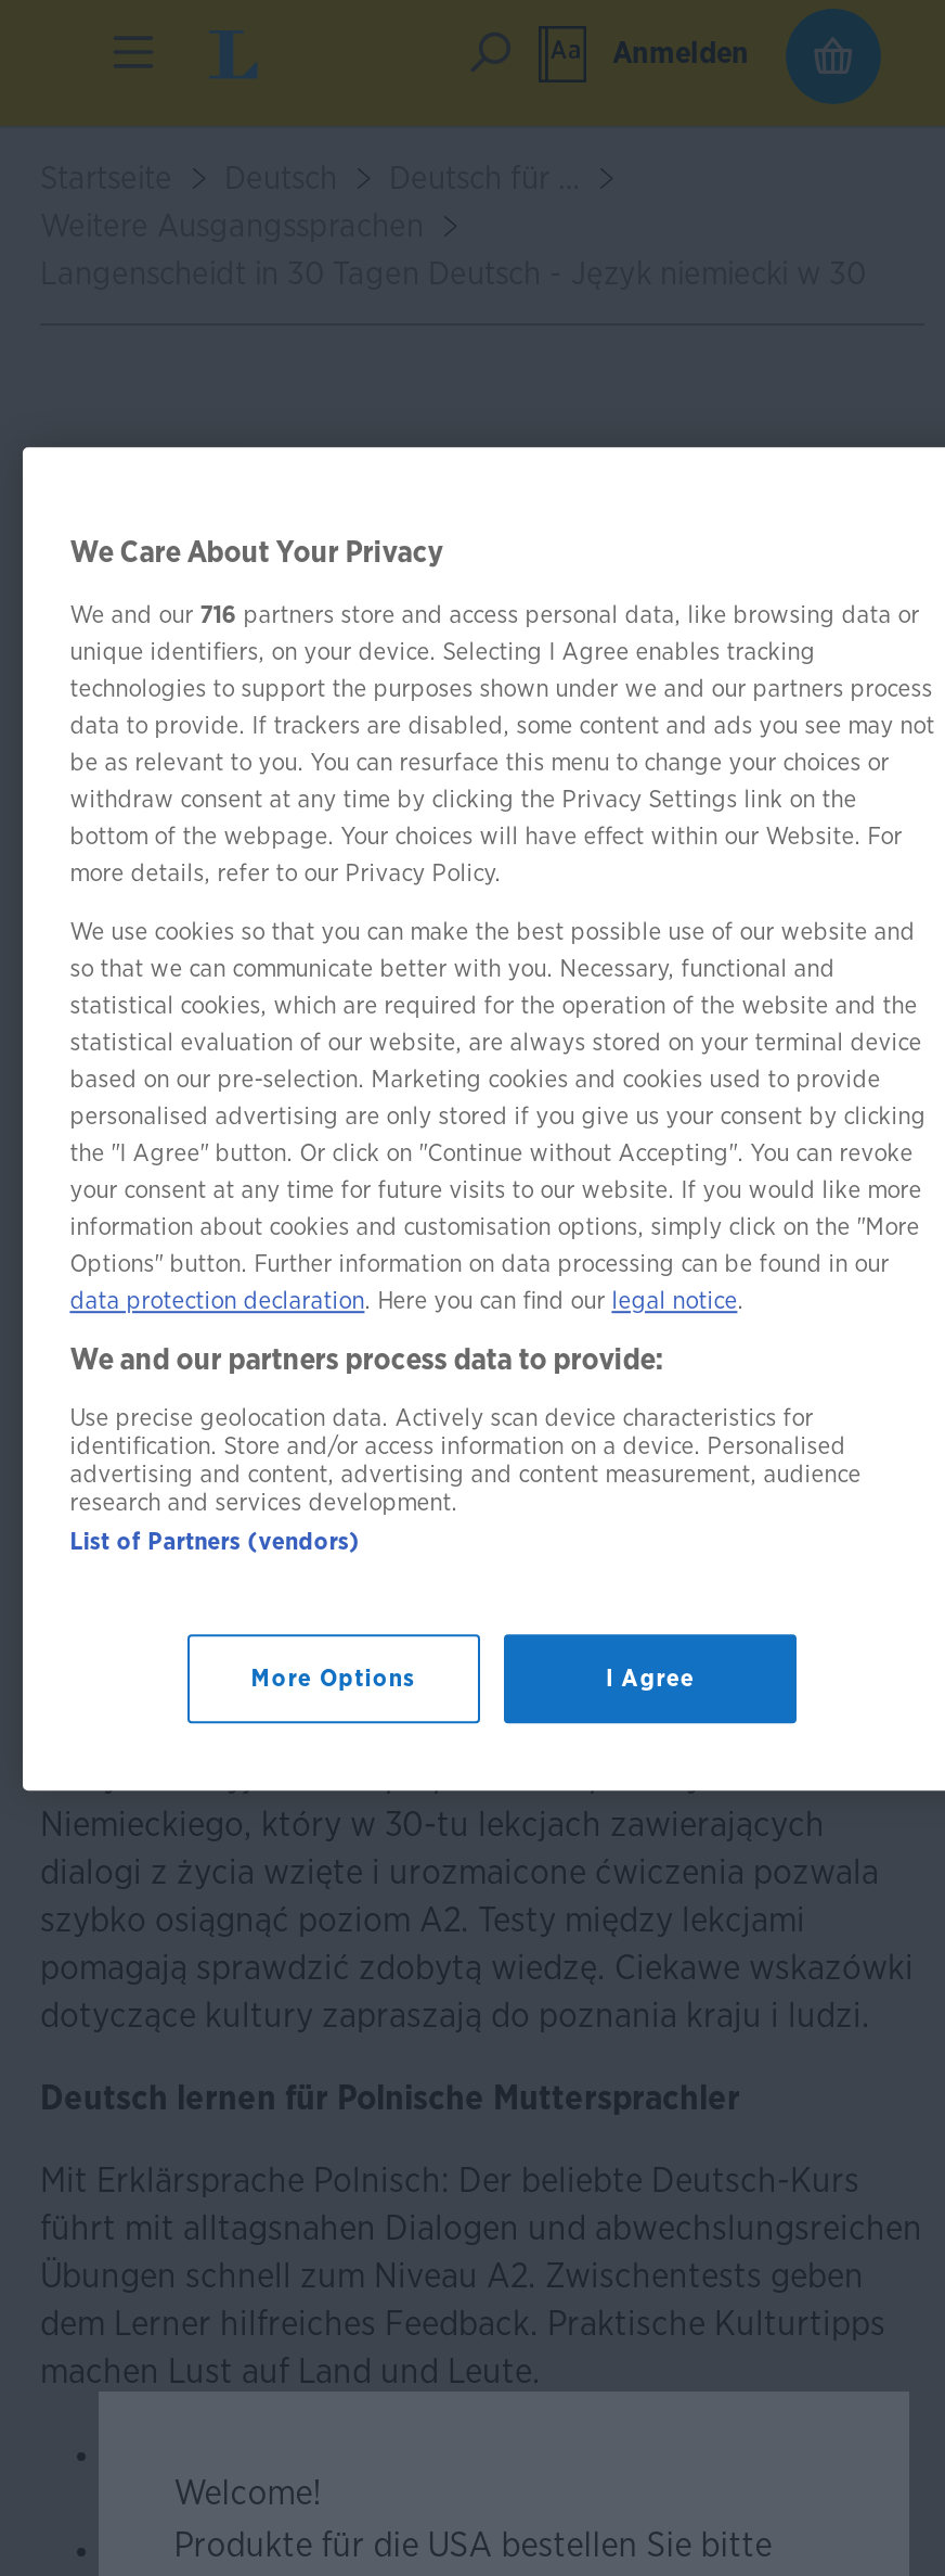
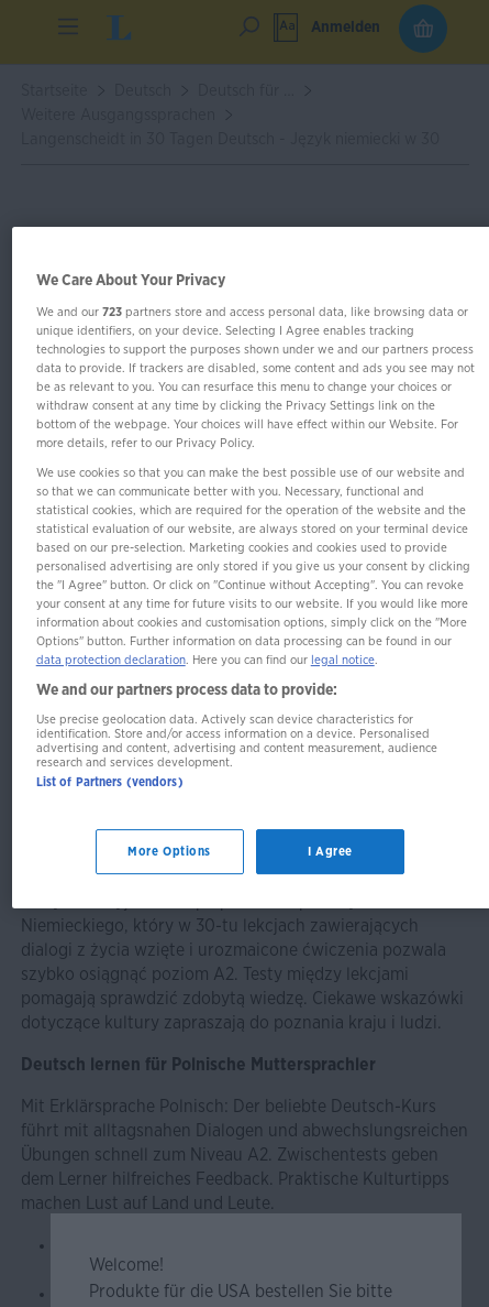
[70,604,919,627] We and our 716 partners store and access personal data, like browsing data or -> [36,306,468,318] We and our 723 partners store and access personal data, like browsing data or

